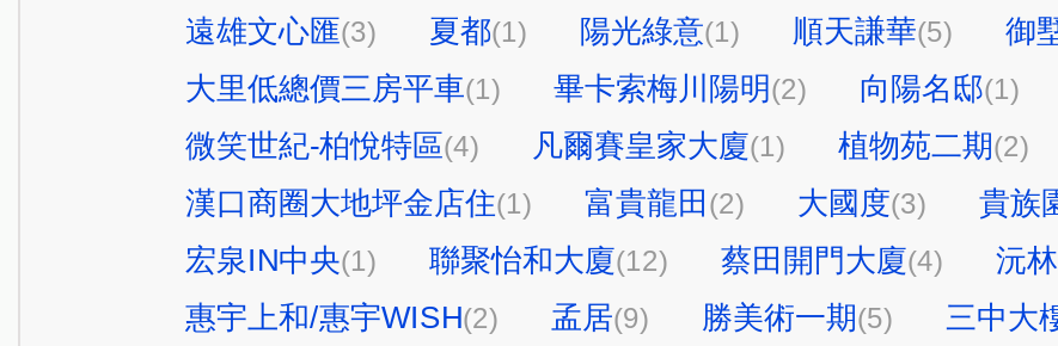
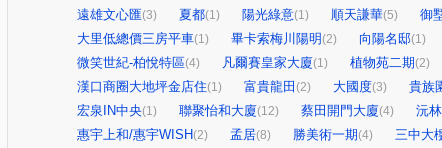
[551,299,649,335] 孟居(9) -> [230,127,271,142] 孟居(8)
[702,299,893,335] 勝美術一期(5) -> [293,127,373,142] 勝美術一期(4)

